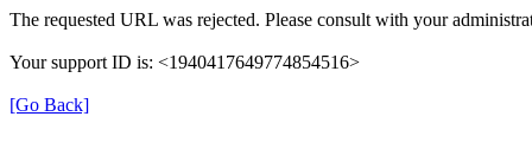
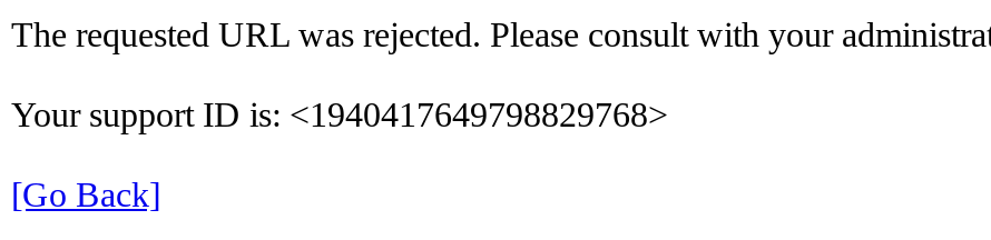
[9,52,360,72] Your support ID is: <1940417649774854516> -> [11,96,668,133] Your support ID is: <1940417649798829768>

